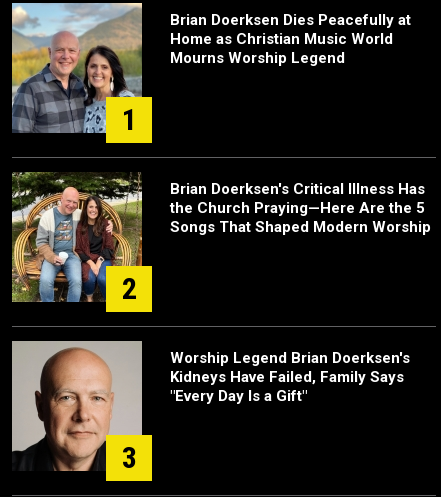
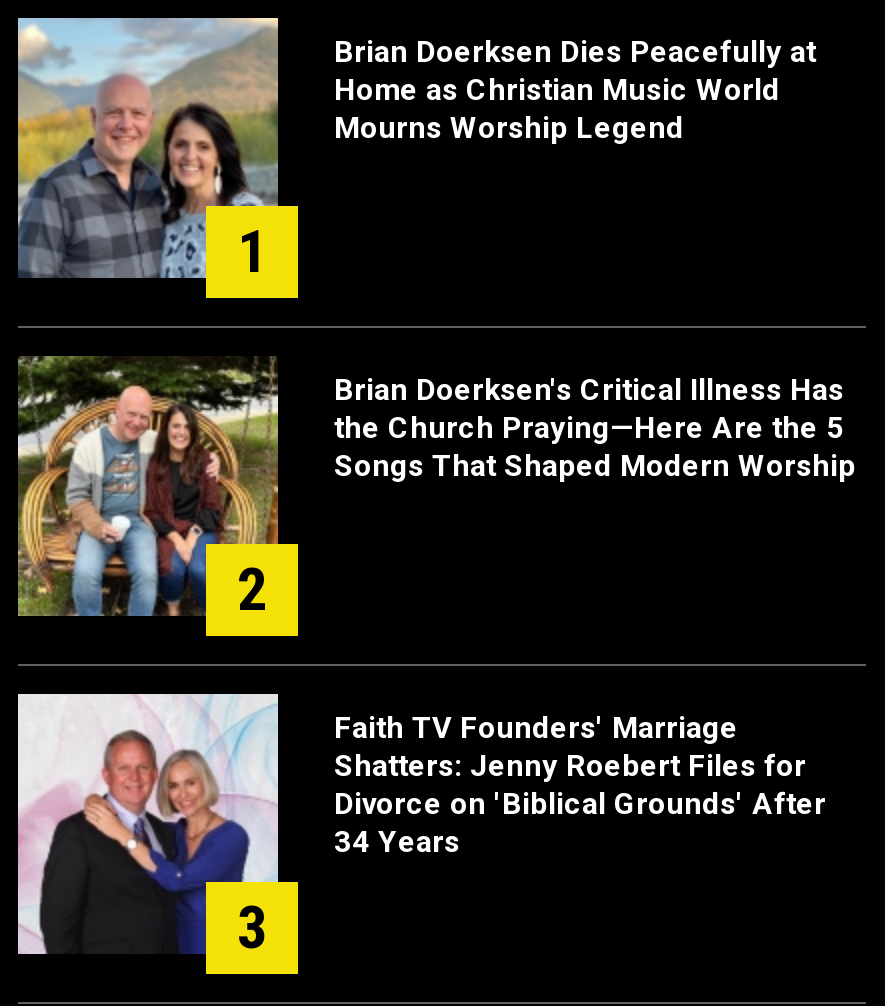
[12,341,410,472] [image] | Worship Legend Brian Doerksen's | Kidneys Have Failed, Family Says | "Every Day Is a Gift" -> [16,694,826,956] [image] | Faith TV Founders' Marriage | Shatters: Jenny Roebert Files for | Divorce on 'Biblical Grounds' After | 34 Years

